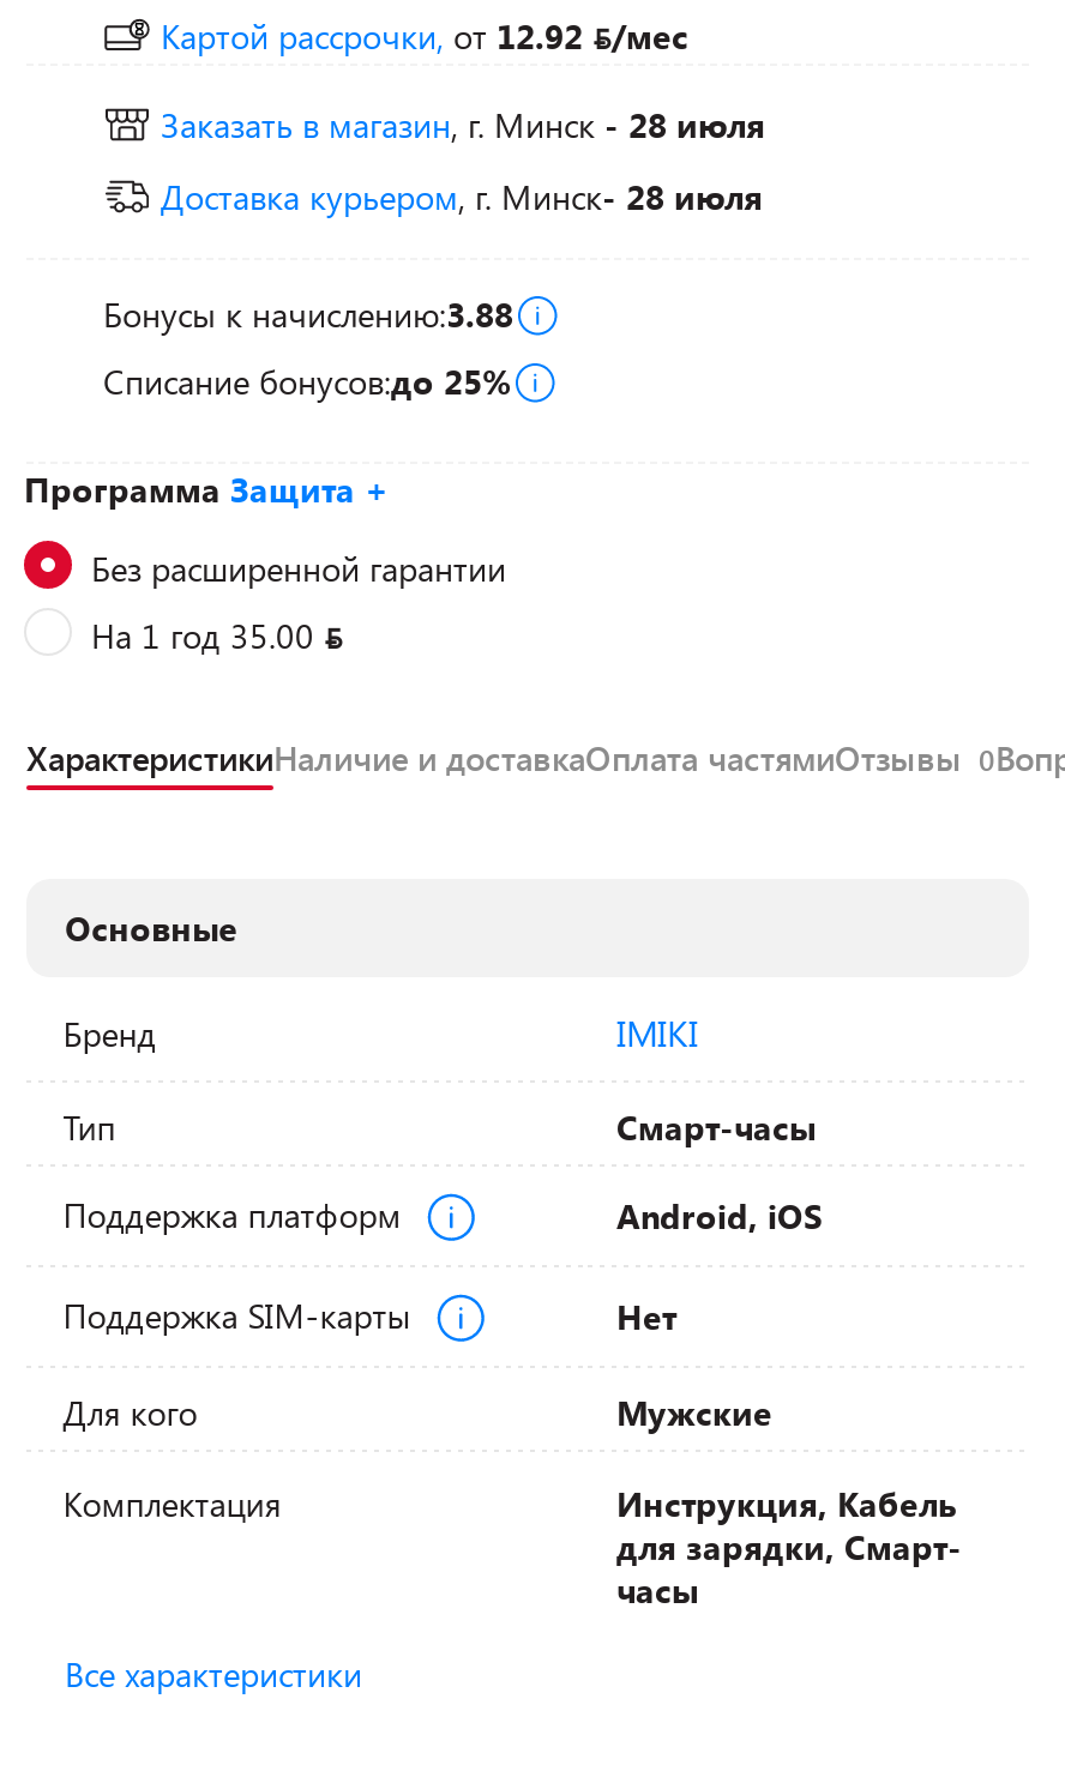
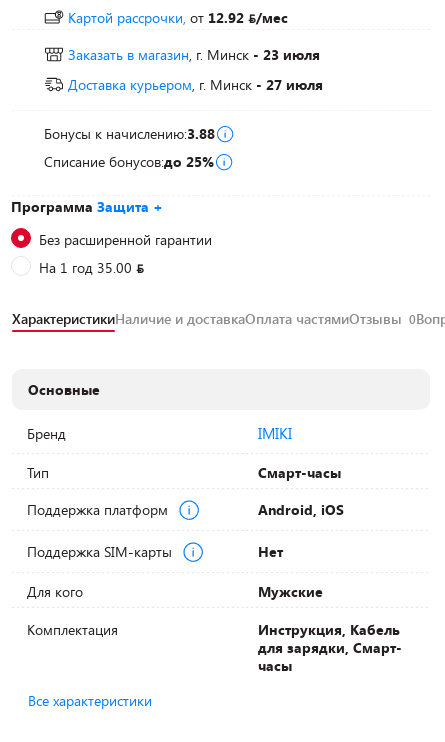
[161,102,765,147] Заказать в магазин, г. Минск - 28 июля -> [68,45,320,64] Заказать в магазин, г. Минск - 23 июля
[161,174,763,219] Доставка курьером, г. Минск- 28 июля -> [68,75,323,94] Доставка курьером, г. Минск- 27 июля

